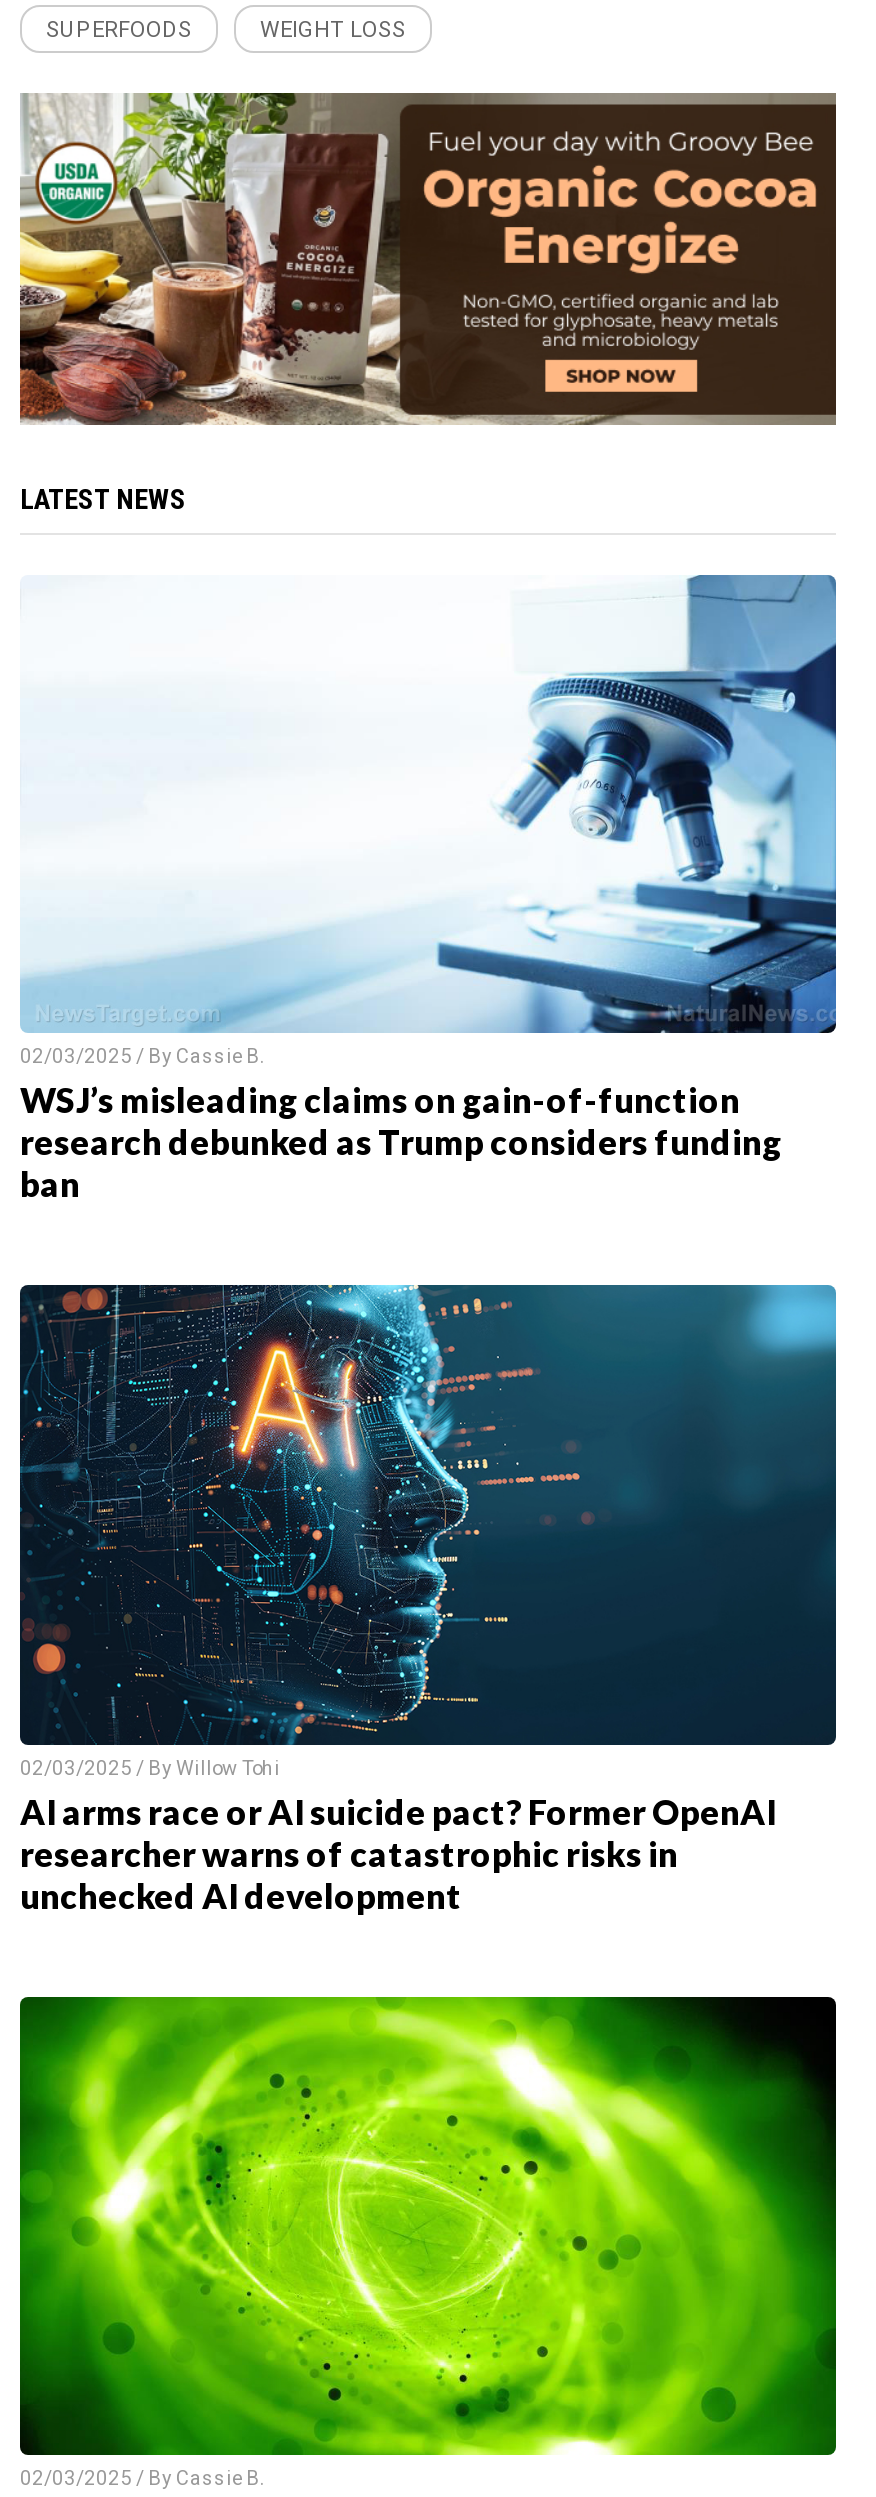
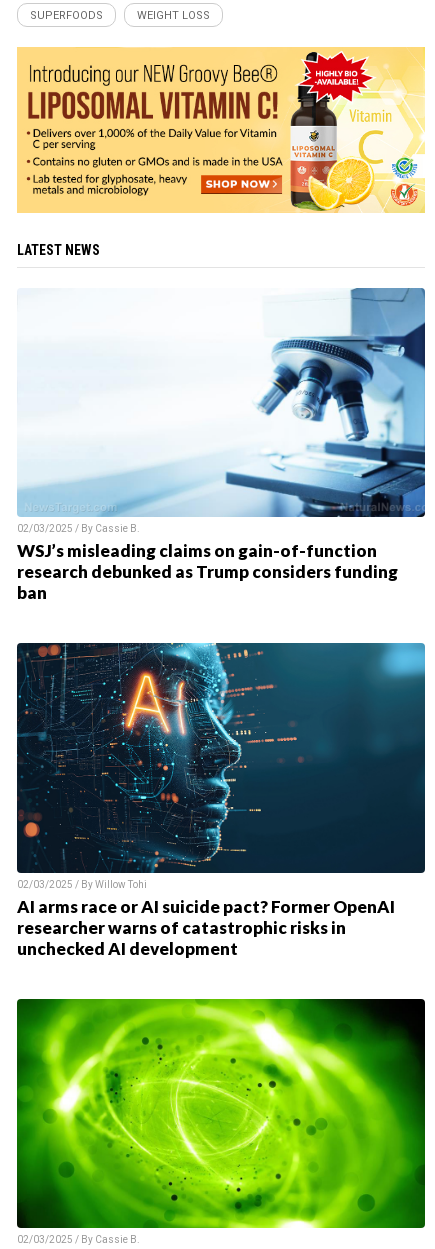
[18,91,838,427] [image] -> [17,46,426,214] [image]

